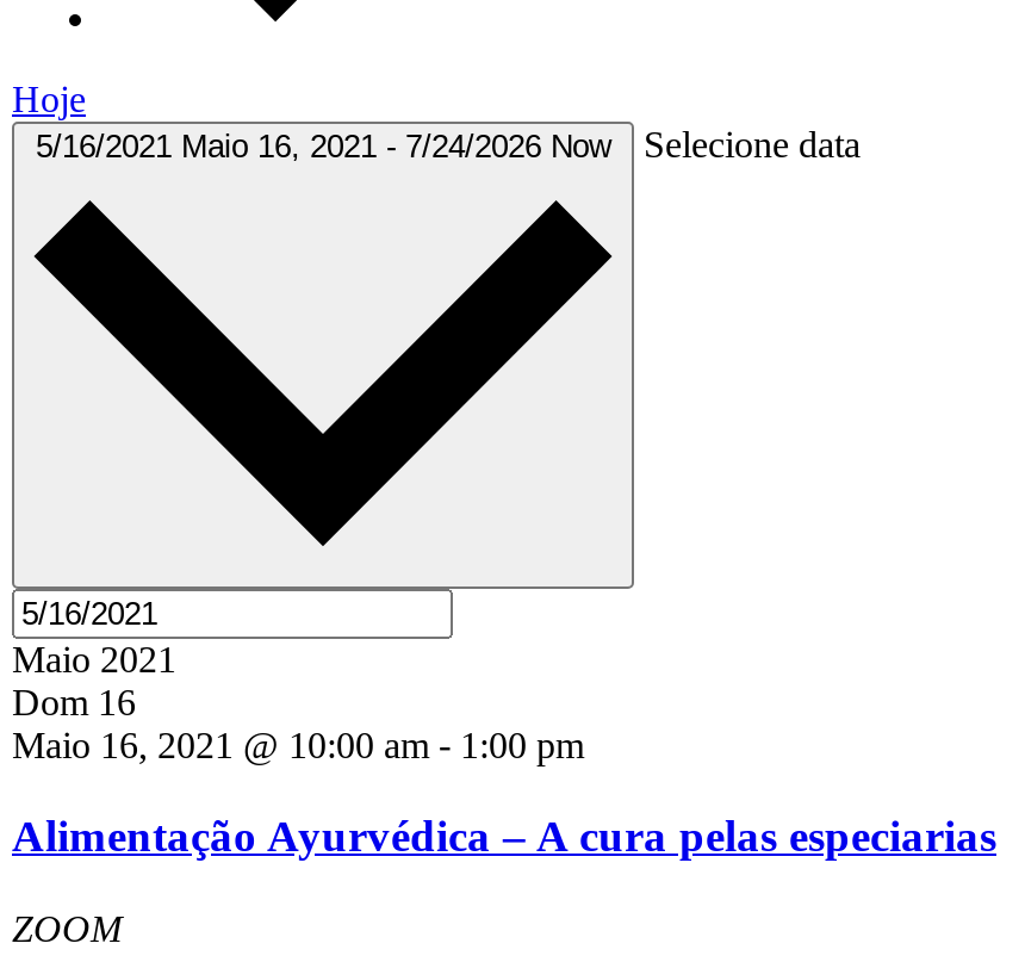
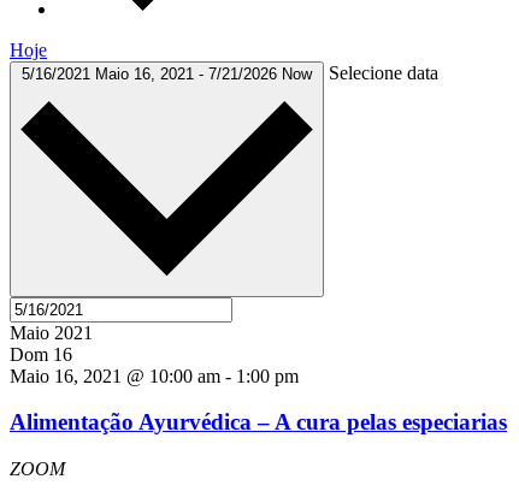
[36,124,861,165] 5/16/2021 Maio 16, 2021 - 7/24/2026 Now Selecione data -> [22,63,438,83] 5/16/2021 Maio 16, 2021 - 7/21/2026 Now Selecione data

